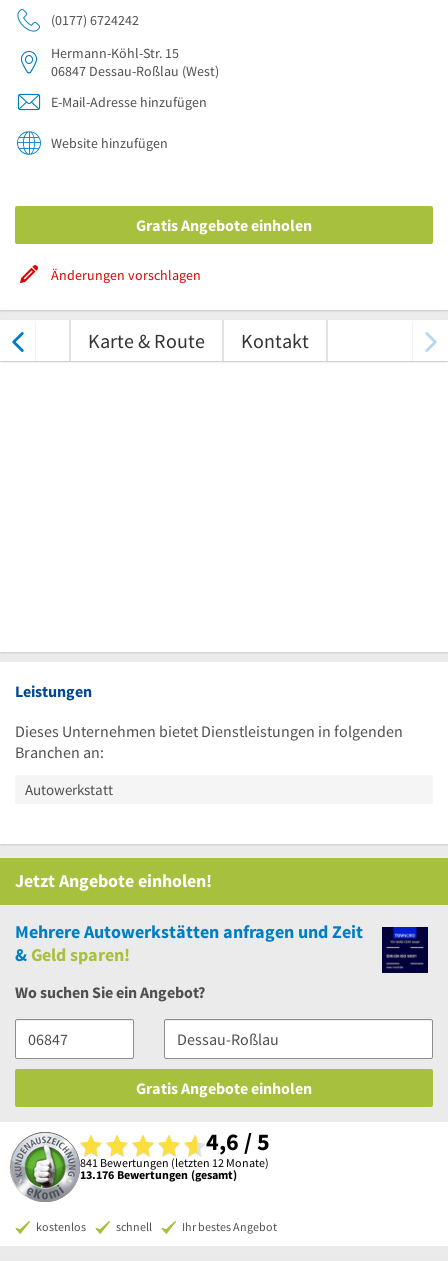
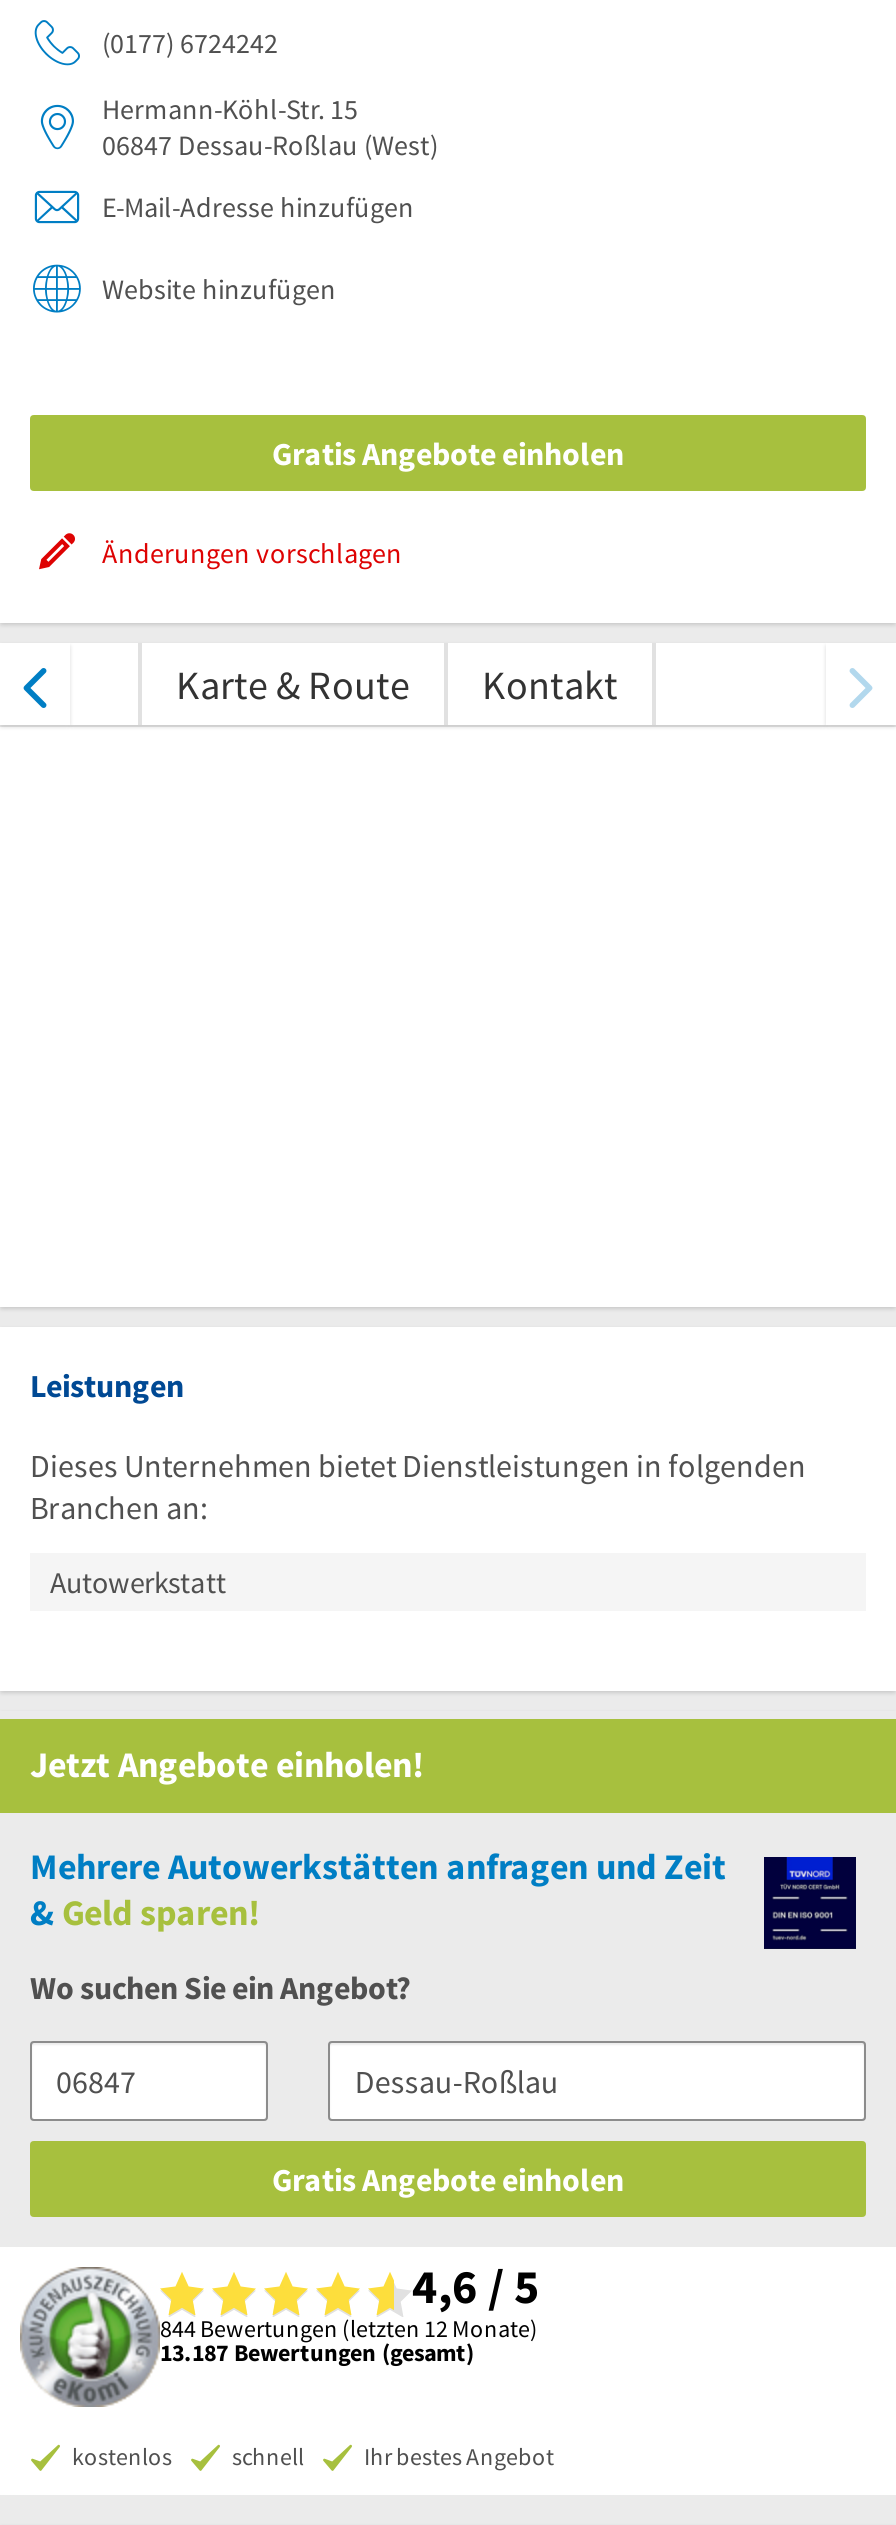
[80,1155,269,1170] 841 Bewertungen (letzten 12 Monate) -> [160,2312,538,2342] 844 Bewertungen (letzten 12 Monate)
[80,1167,237,1182] 13.176 Bewertungen (gesamt) -> [160,2336,474,2366] 13.187 Bewertungen (gesamt)

